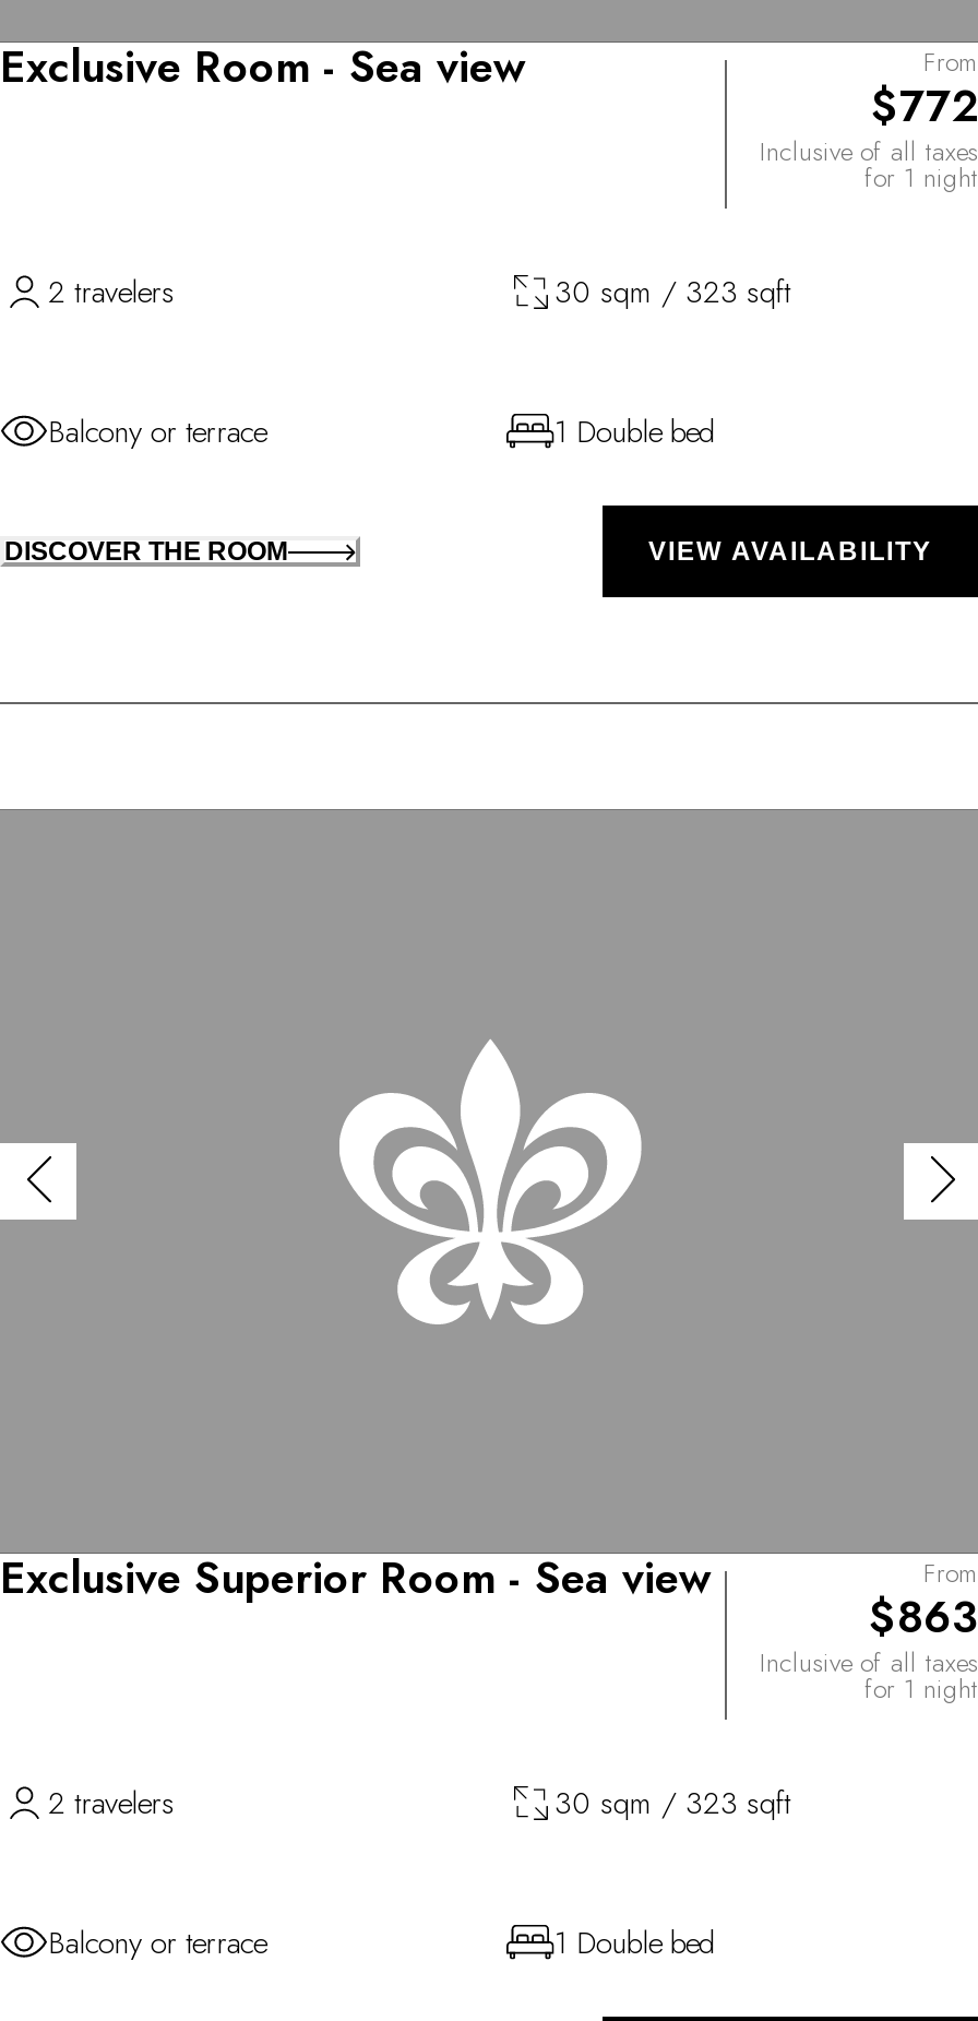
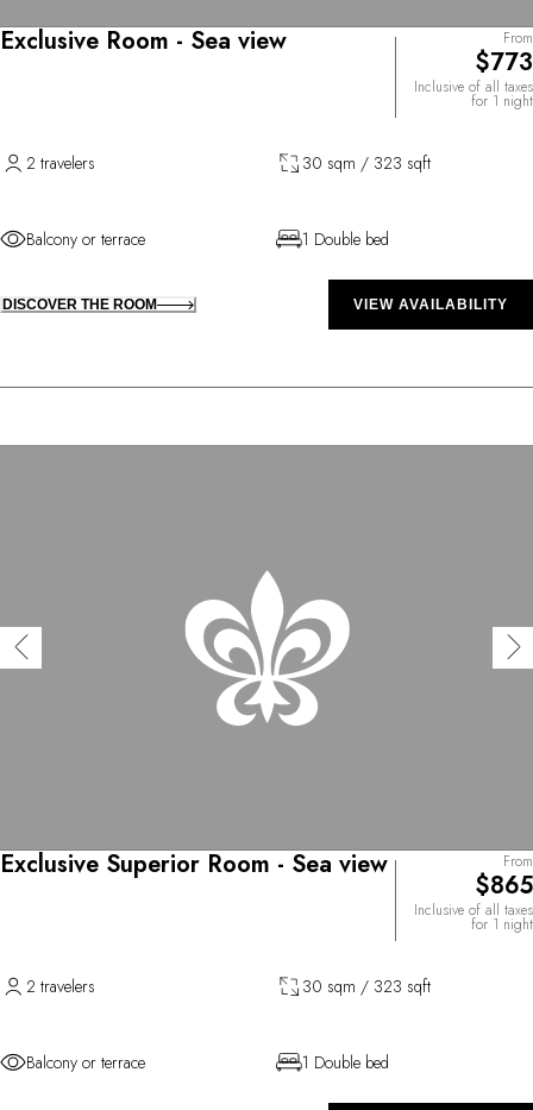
[871,75,978,139] $772 -> [475,45,533,80] $773
[869,1586,978,1650] $863 -> [475,868,533,903] $865

